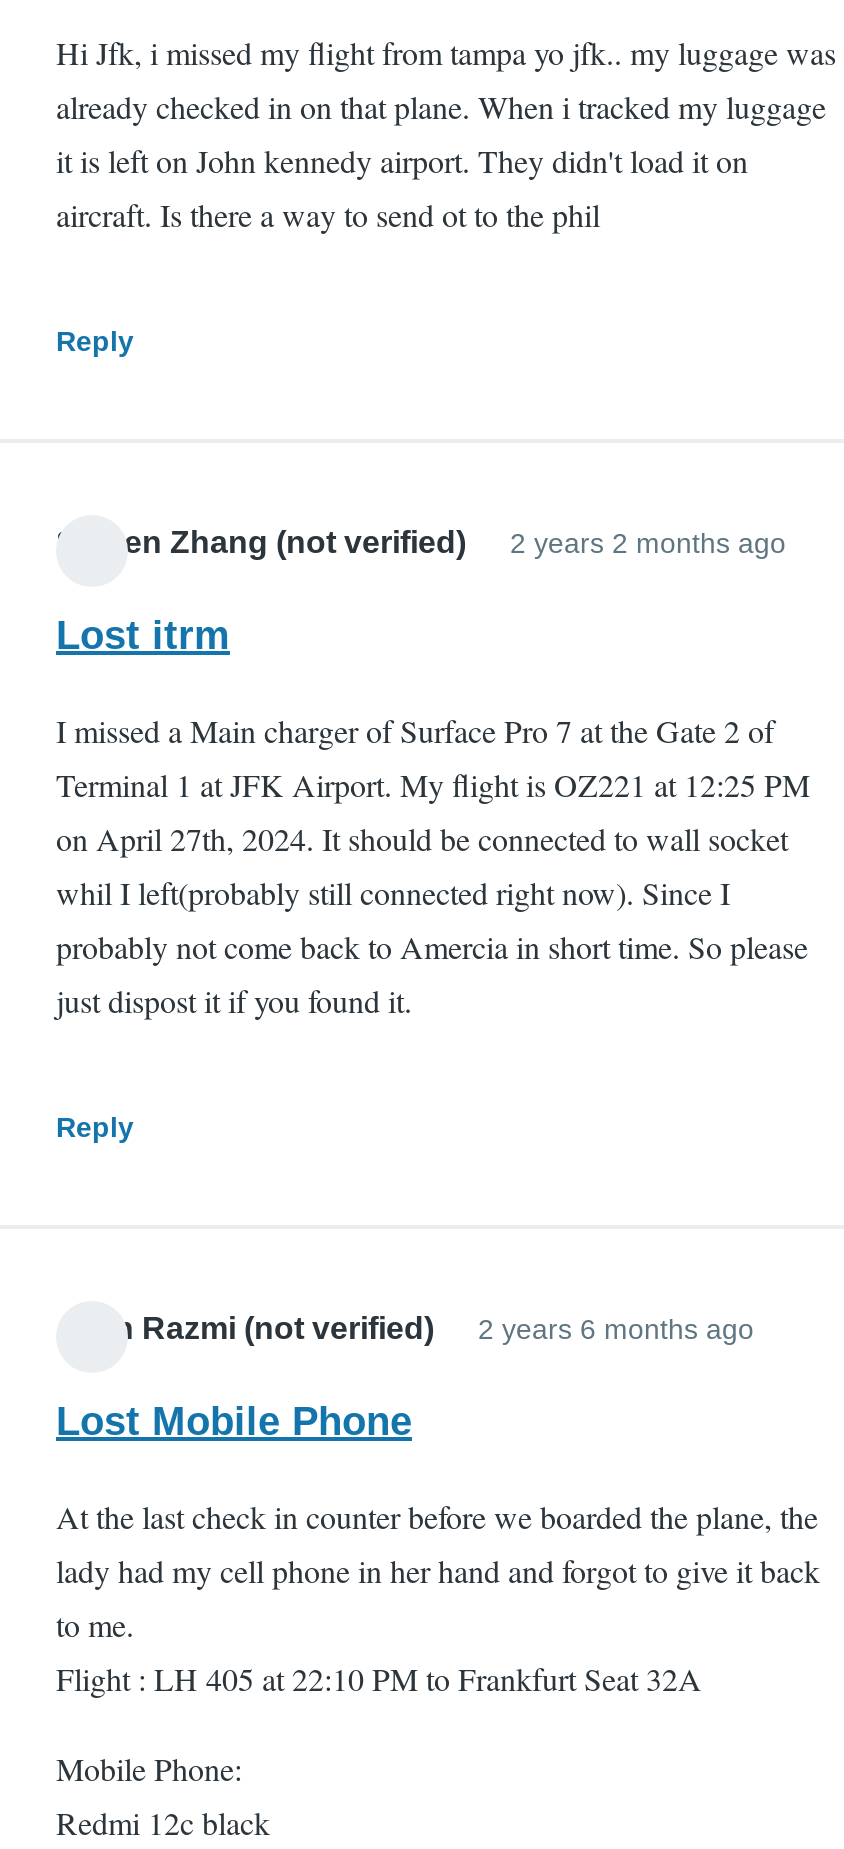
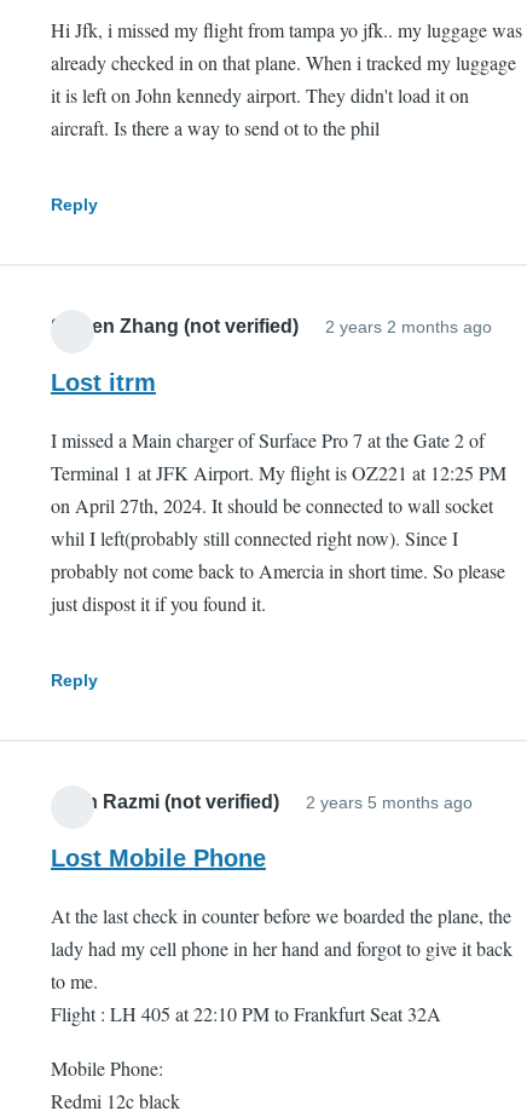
[478,1312,754,1344] 2 years 6 months ago -> [306,792,473,812] 2 years 5 months ago

